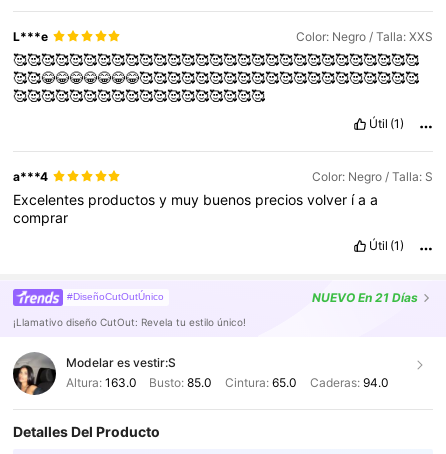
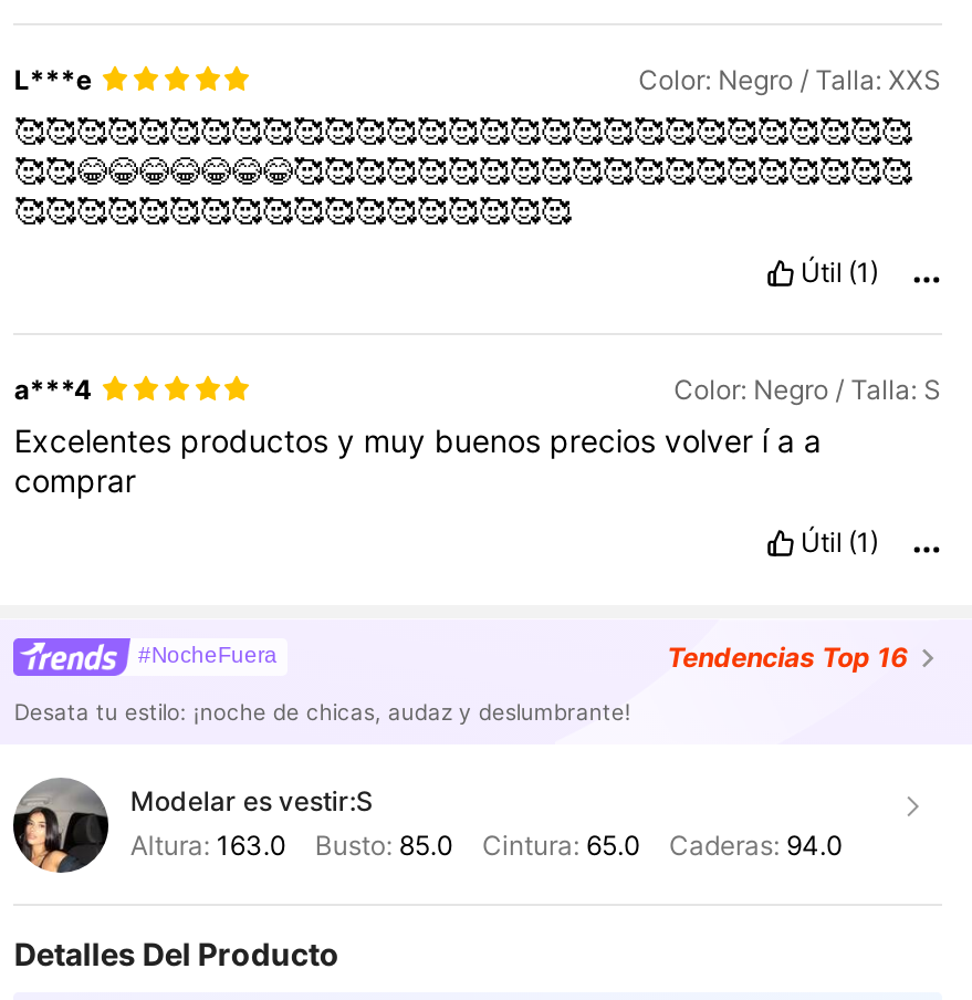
[67,290,418,305] #DiseñoCutOutÚnico | NUEVO En 21 Días -> [138,640,908,673] #NocheFuera | Tendencias Top 16
[13,316,246,328] ¡Llamativo diseño CutOut: Revela tu estilo único! -> [14,697,631,724] Desata tu estilo: ¡noche de chicas, audaz y deslumbrante!

